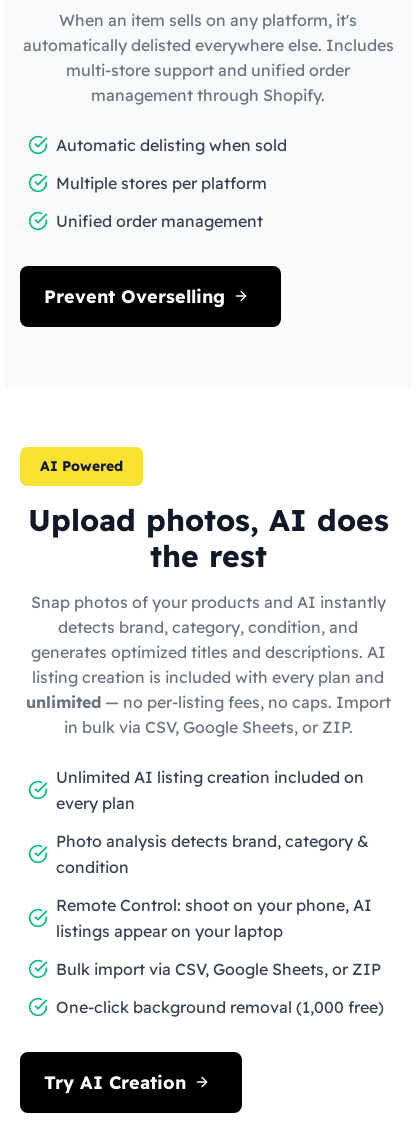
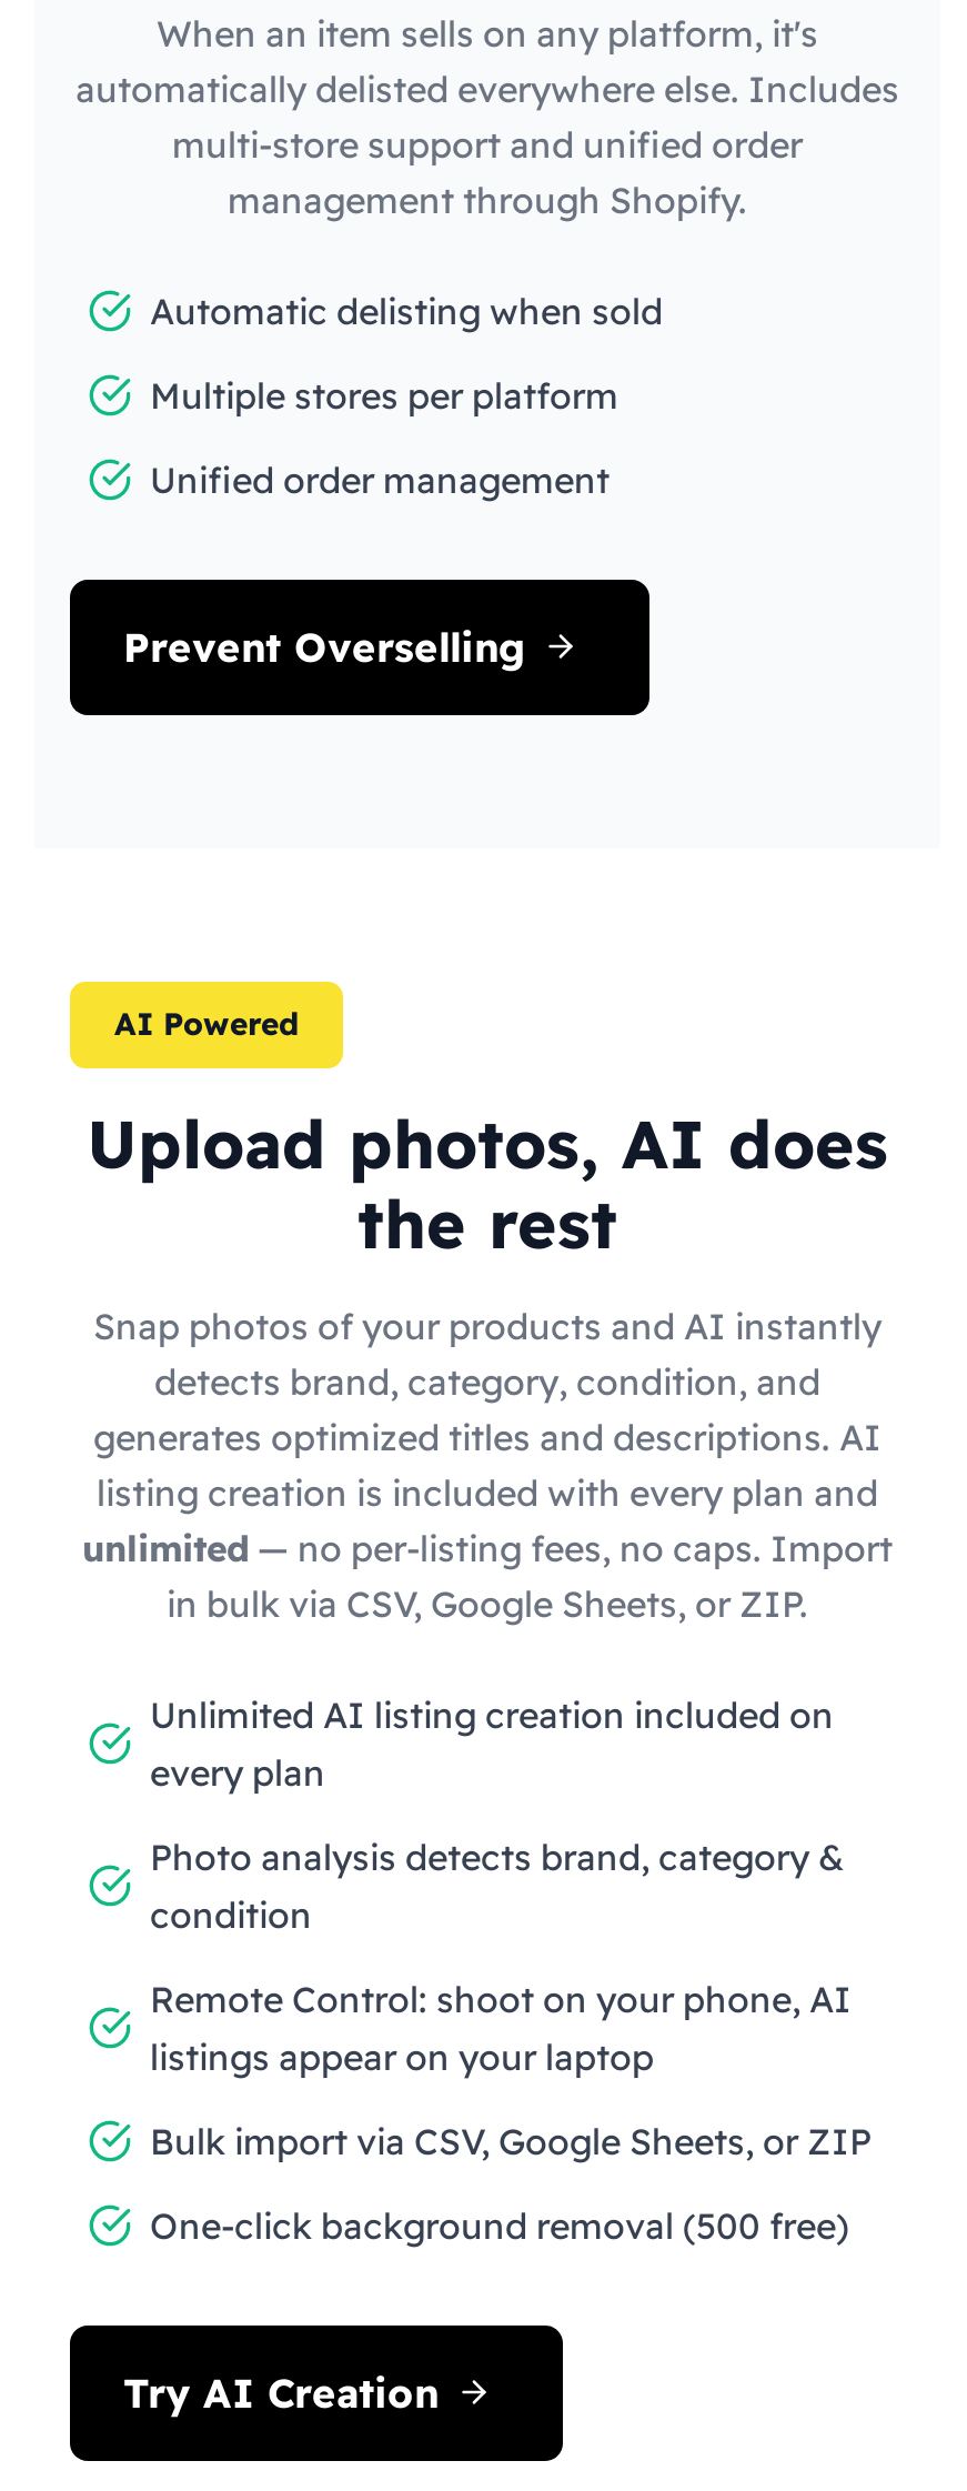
[56,997,384,1017] One-click background removal (1,000 free) -> [150,2203,849,2248] One-click background removal (500 free)

